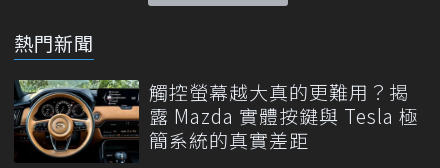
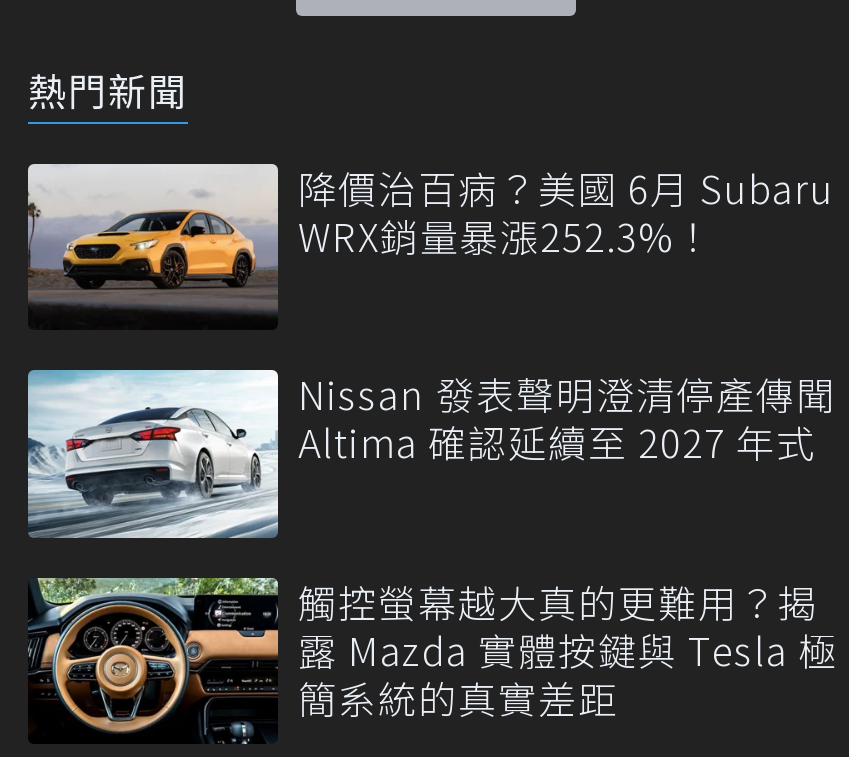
none -> [26,160,836,469] [image] | 降價治百病？美國 6月 Subaru | WRX銷量暴漲252.3%！ | Nissan 發表聲明澄清停產傳聞 | Altima 確認延續至 2027 年式
none -> [26,369,280,541] [image]

